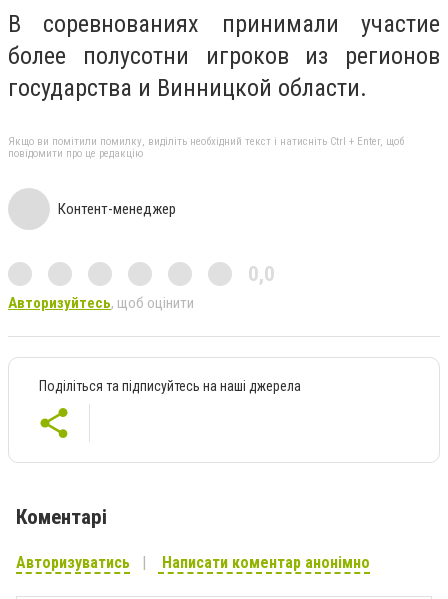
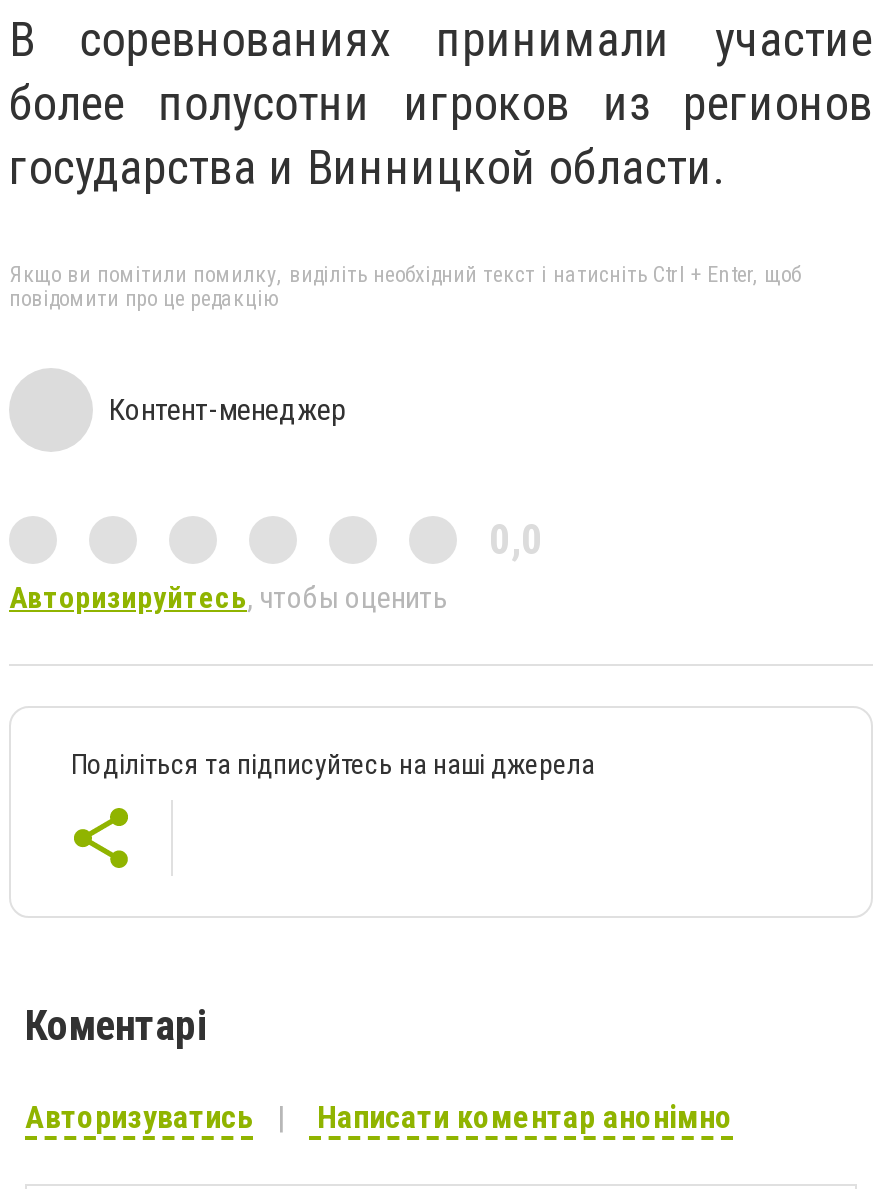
[8,294,194,312] Авторизуйтесь, щоб оцінити -> [9,580,447,616] Авторизируйтесь, чтобы оценить

